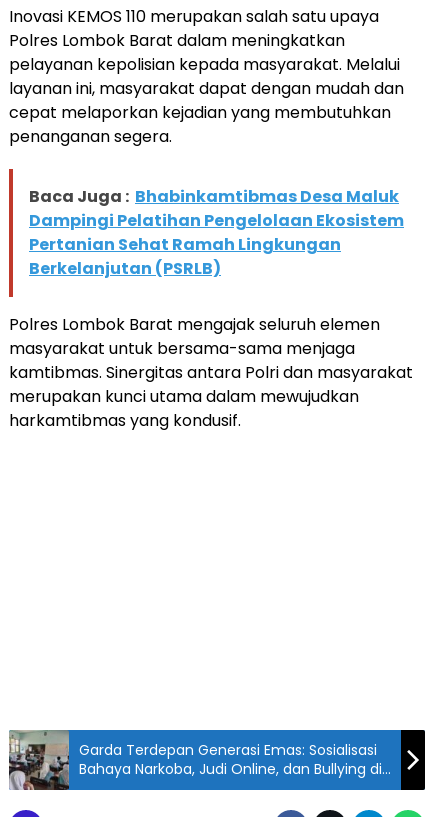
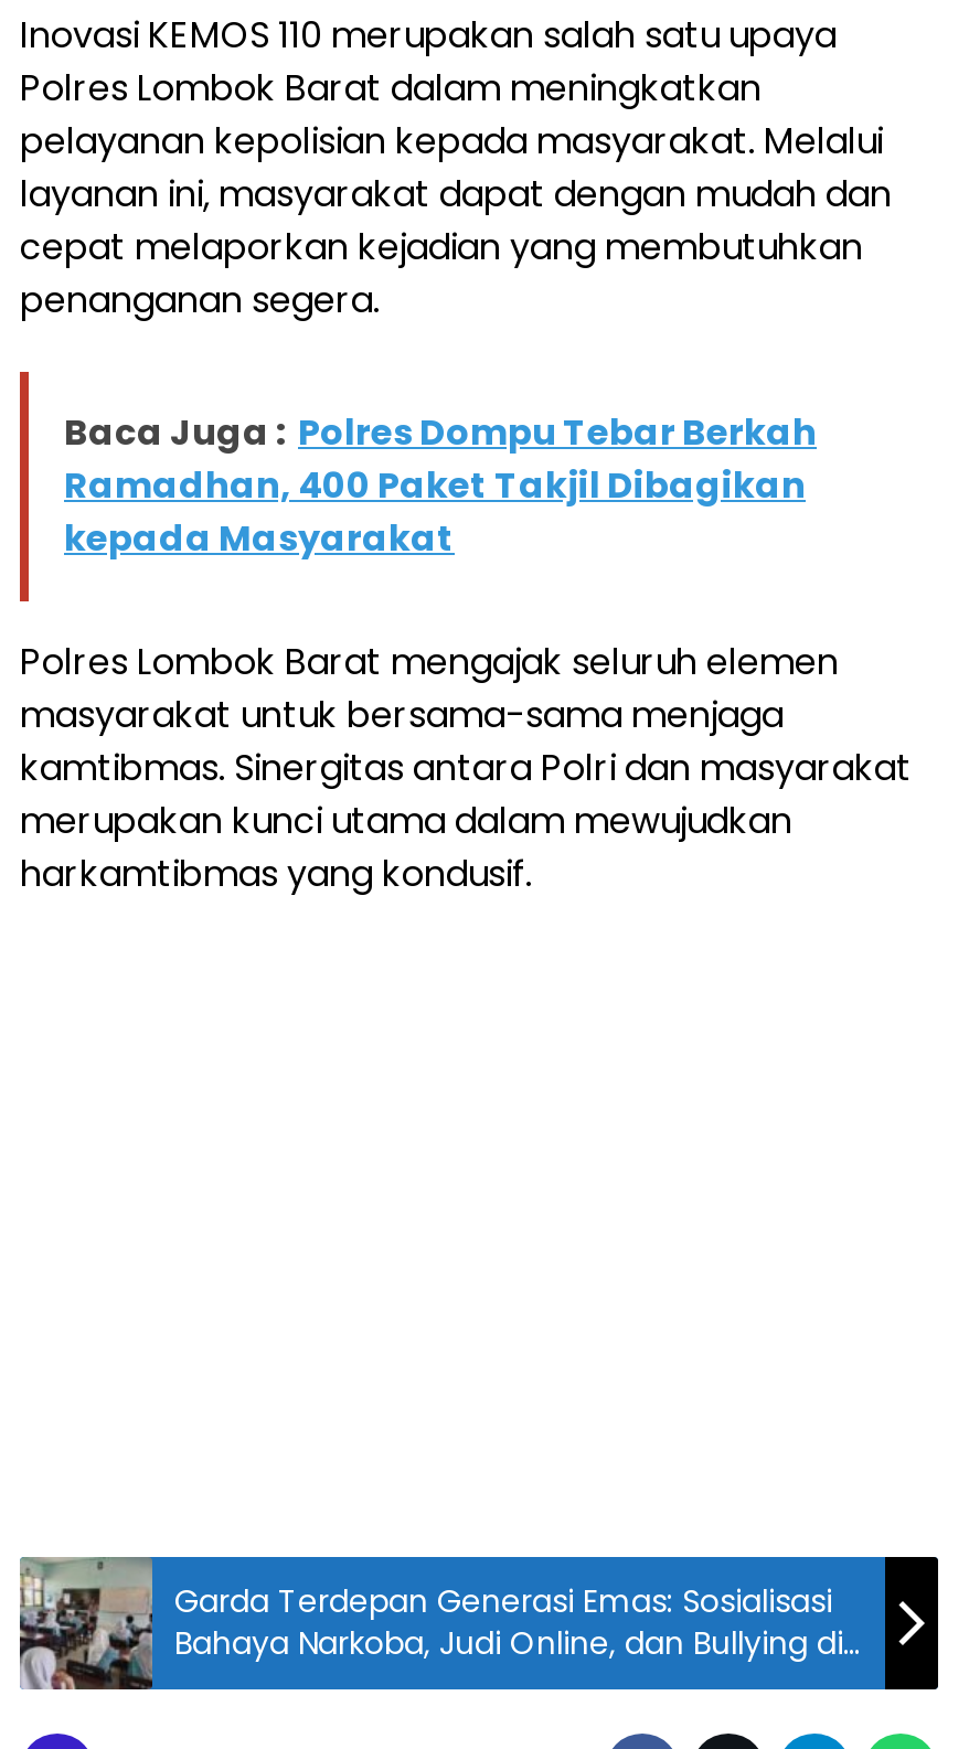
[29,185,404,280] Baca Juga : Bhabinkamtibmas Desa Maluk | Dampingi Pelatihan Pengelolaan Ekosistem | Pertanian Sehat Ramah Lingkungan | Berkelanjutan (PSRLB) -> [64,407,817,564] Baca Juga : Polres Dompu Tebar Berkah | Ramadhan, 400 Paket Takjil Dibagikan | kepada Masyarakat

